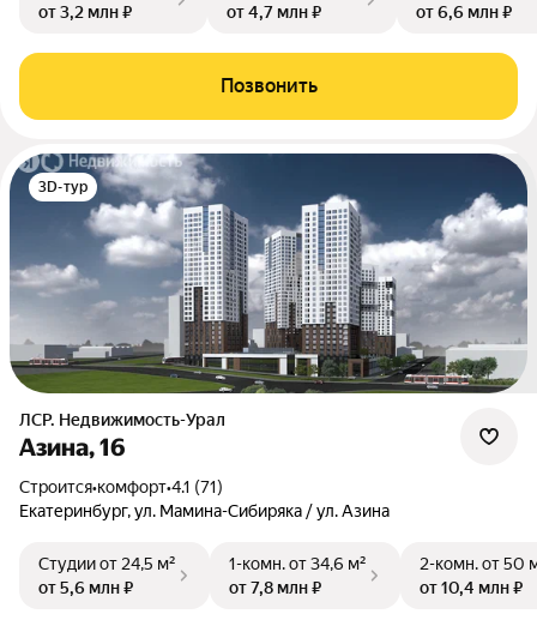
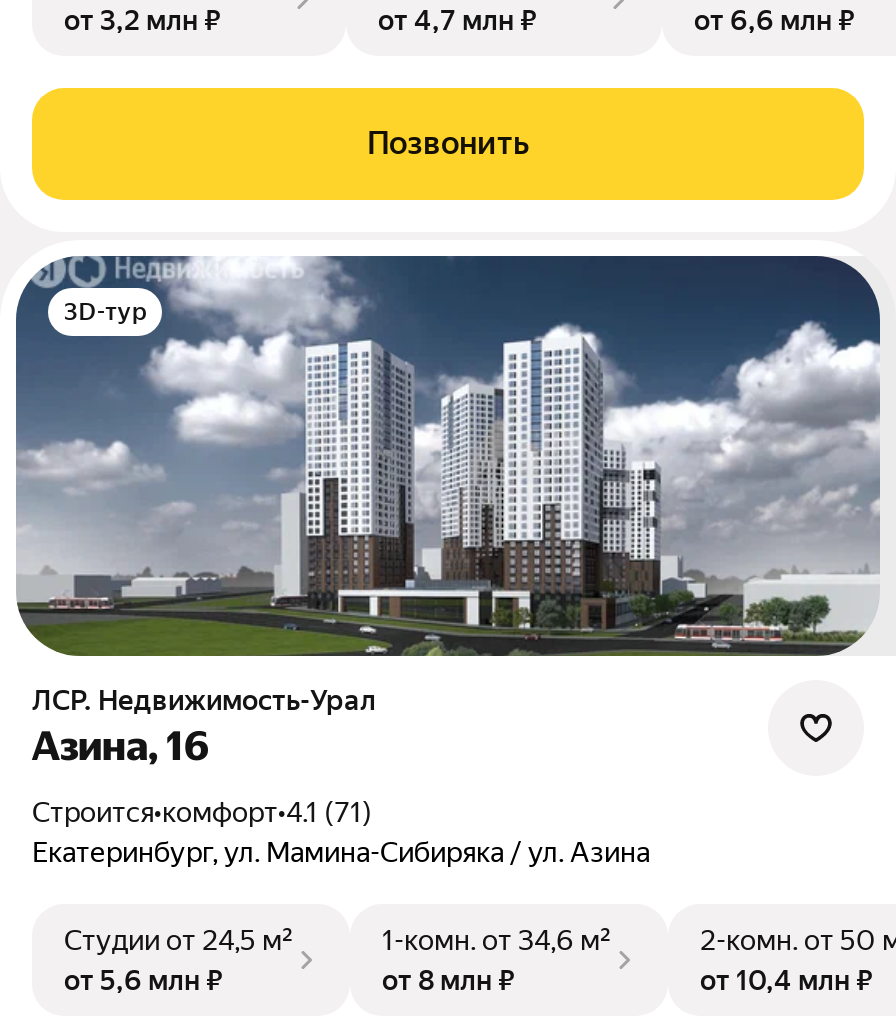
[229,578,321,597] от 7,8 млн ₽ -> [382,964,514,996] от 8 млн ₽

